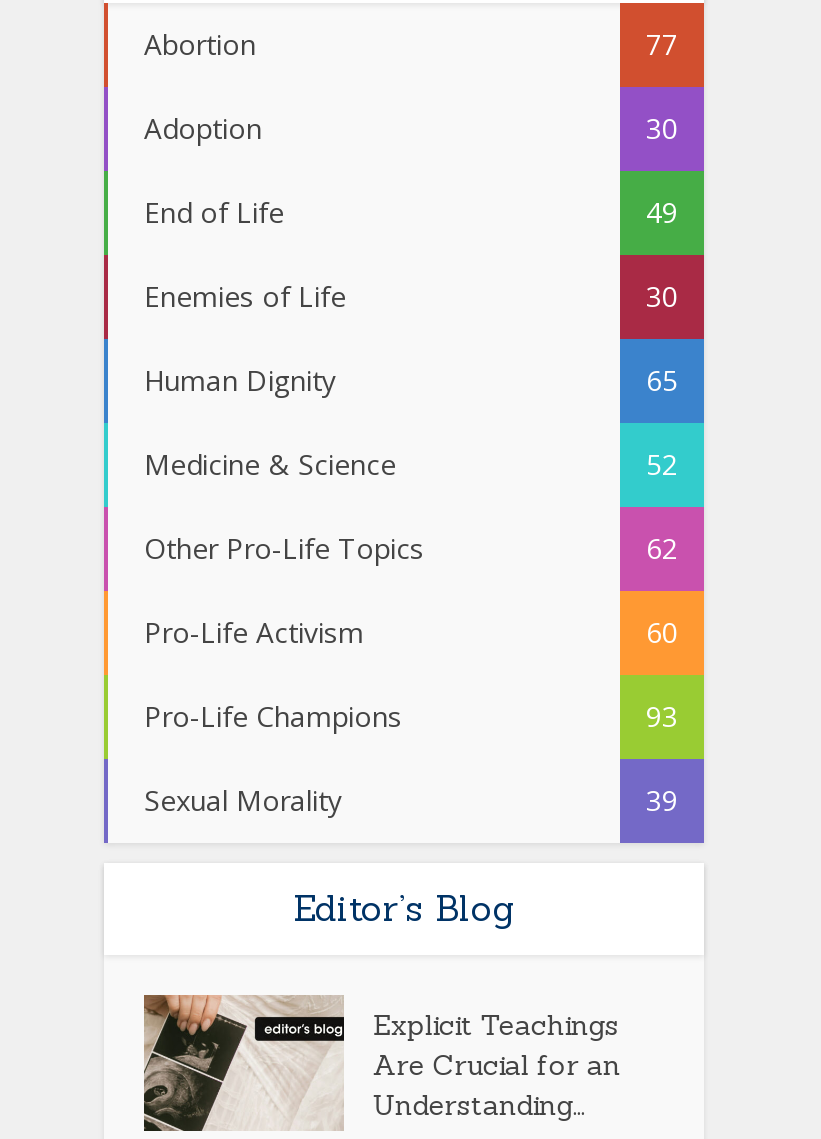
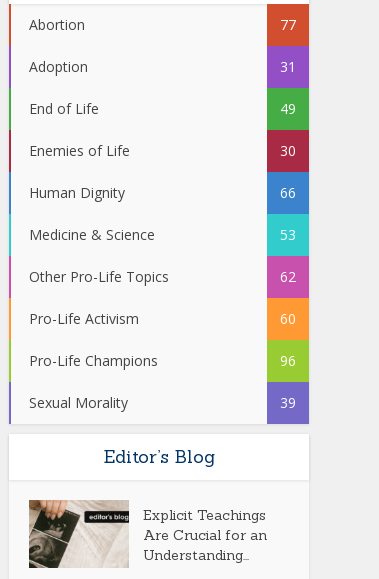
[646,108,678,146] 30 -> [280,56,296,75] 31
[646,360,678,398] 65 -> [280,182,296,201] 66
[646,444,678,482] 52 -> [280,224,296,243] 53
[646,696,678,734] 93 -> [280,350,296,369] 96

